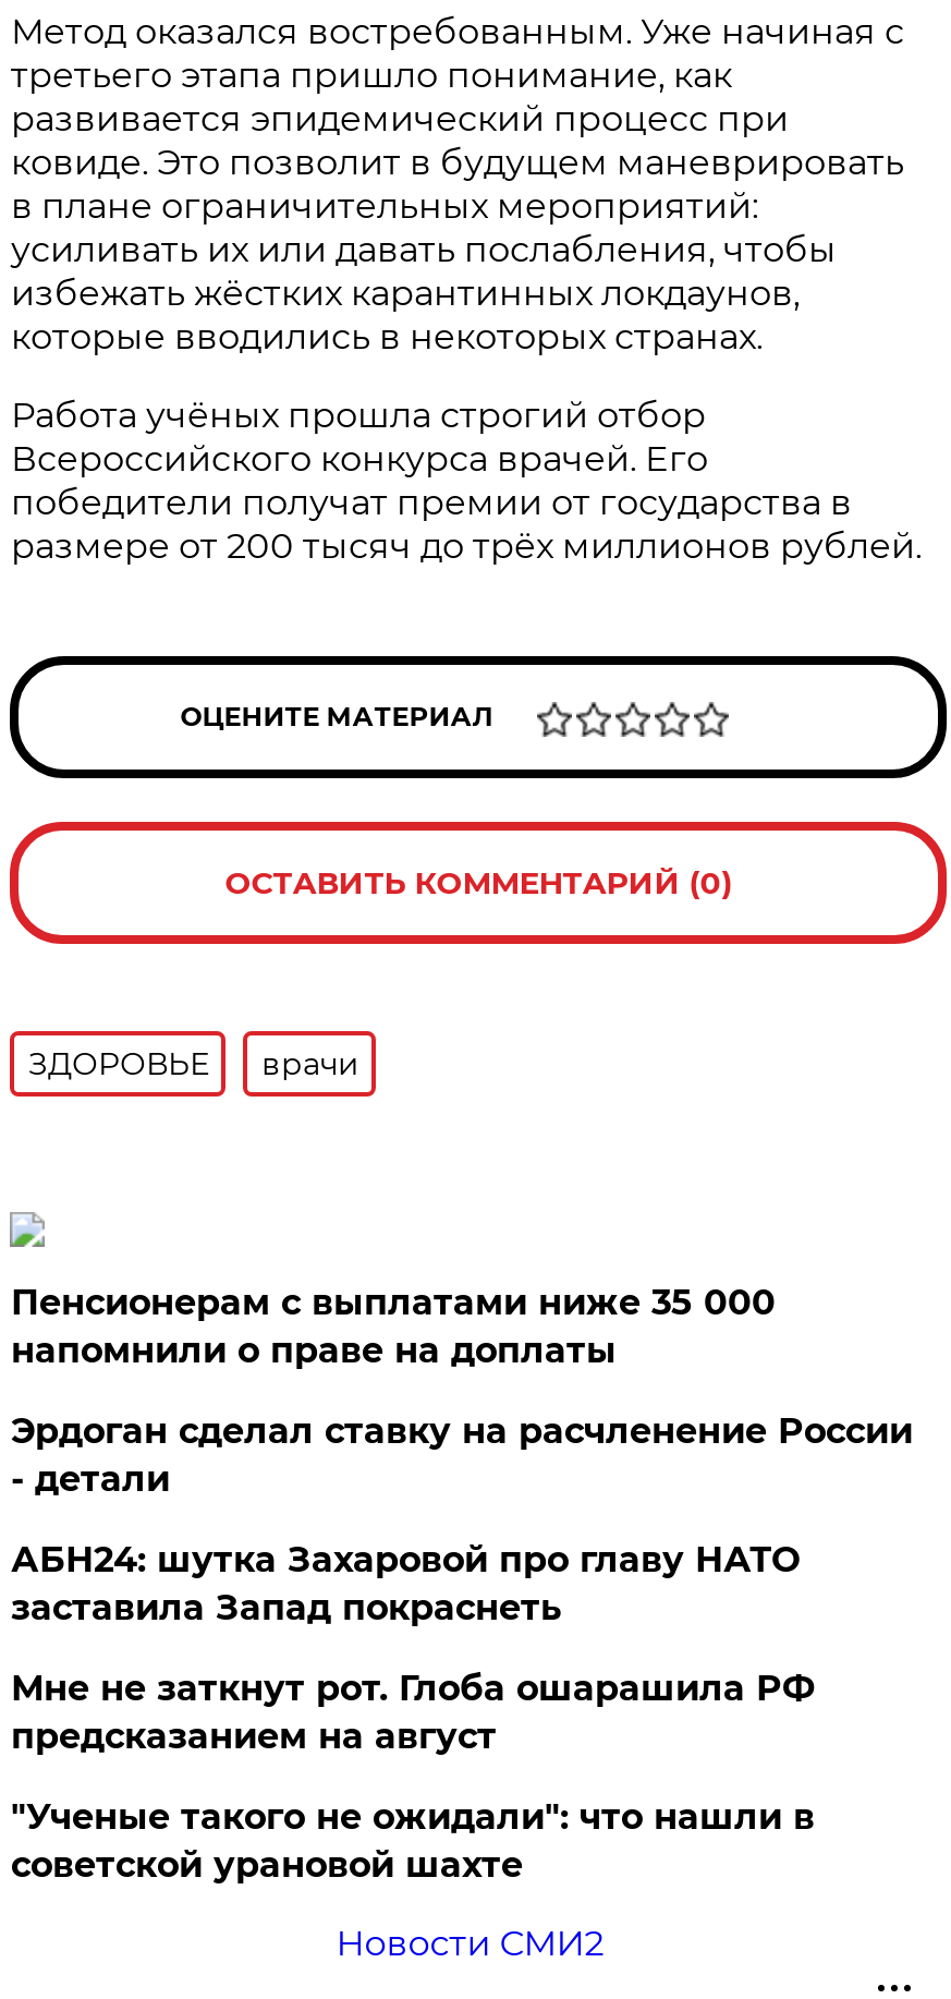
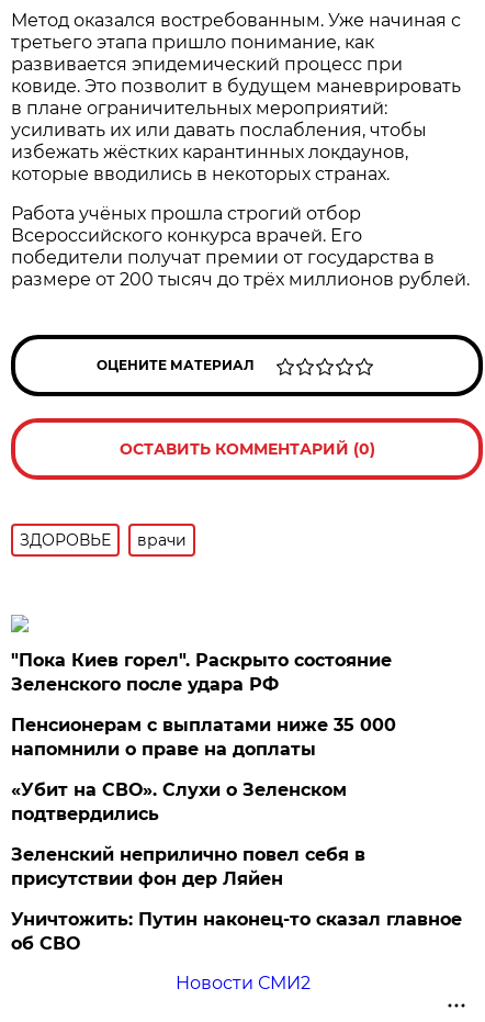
none -> [11,650,392,695] "Пока Киев горел". Раскрыто состояние | Зеленского после удара РФ
moved [11,1282,775,1371] -> [11,715,397,760]: Пенсионерам с выплатами ниже 35 000 | напомнили о праве на доплаты
[11,1410,913,1886] Эрдоган сделал ставку на расчленение России | - детали | АБН24: шутка Захаровой про главу НАТО | заставила Запад покраснеть | Мне не заткнут рот. Глоба ошарашила РФ | предсказанием на август | "Ученые такого не ожидали": что нашли в | советской урановой шахте -> [11,779,462,954] «Убит на СВО». Слухи о Зеленском | подтвердились | Зеленский неприлично повел cебя в | присутствии фон дер Ляйен | Уничтожить: Путин наконец-то сказал главное | об СВО

